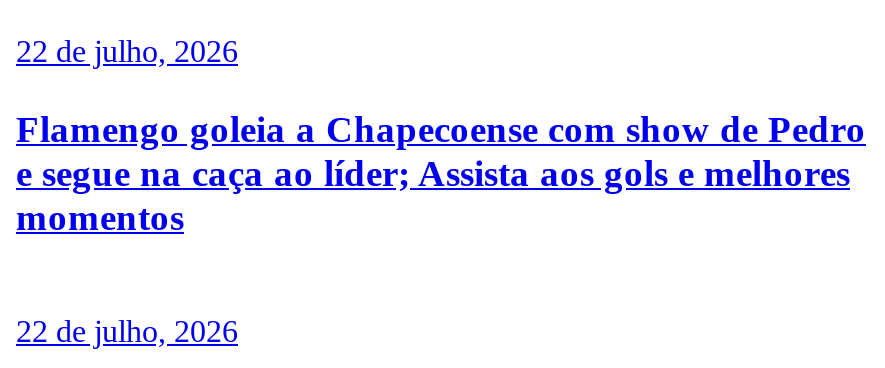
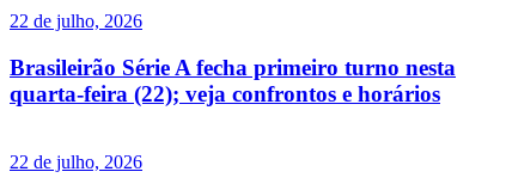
[16,108,866,238] Flamengo goleia a Chapecoense com show de Pedro | e segue na caça ao líder; Assista aos gols e melhores | momentos -> [10,55,456,106] Brasileirão Série A fecha primeiro turno nesta | quarta-feira (22); veja confrontos e horários

